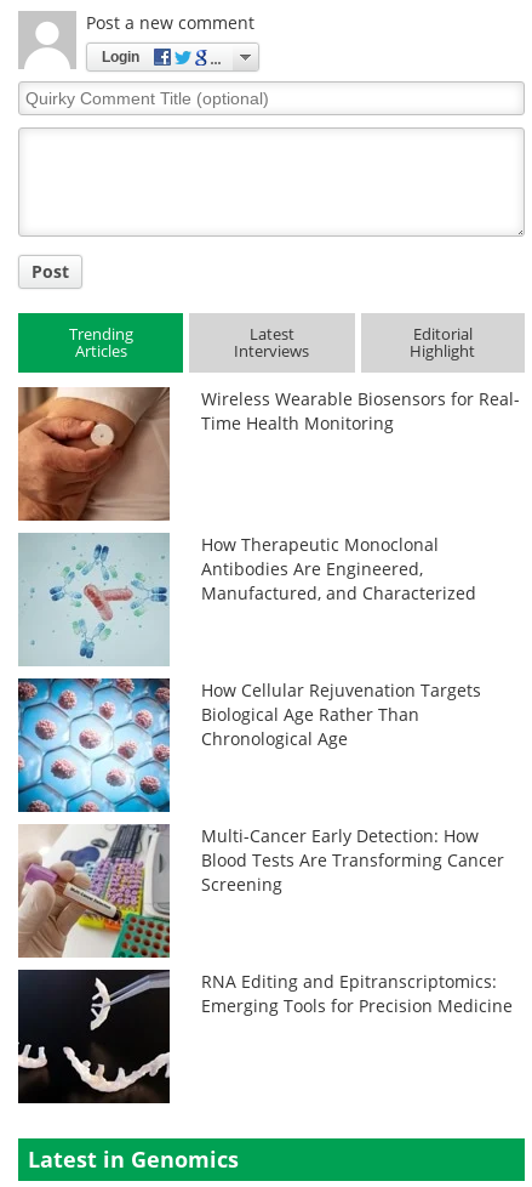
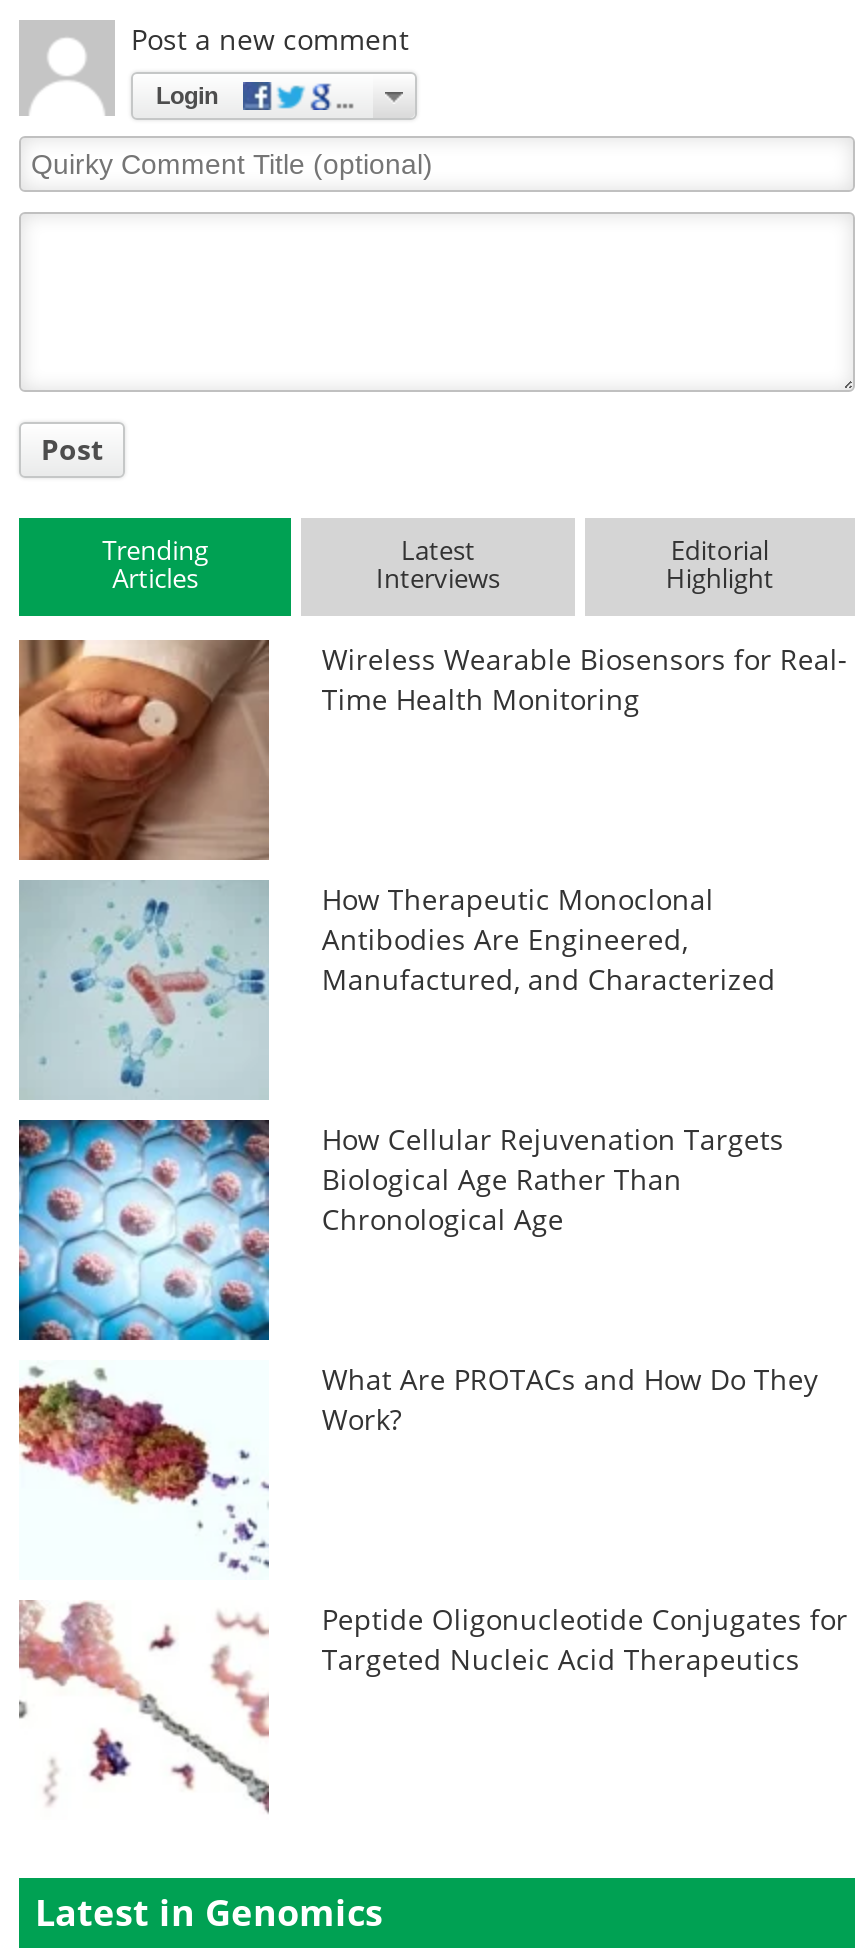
[17,823,504,959] [image] | Multi-Cancer Early Detection: How | Blood Tests Are Transforming Cancer | Screening -> [17,1360,818,1580] [image] | What Are PROTACs and How Do They | Work?
[17,969,513,1104] [image] | RNA Editing and Epitranscriptomics: | Emerging Tools for Precision Medicine -> [19,1600,848,1820] [image] | Peptide Oligonucleotide Conjugates for | Targeted Nucleic Acid Therapeutics

